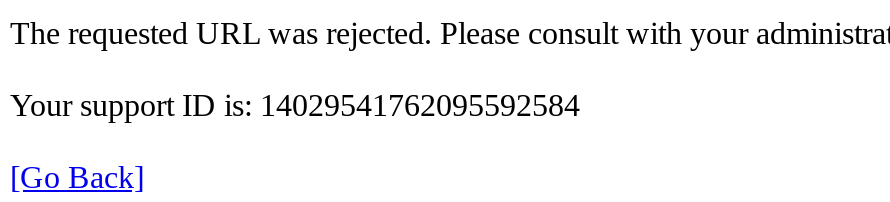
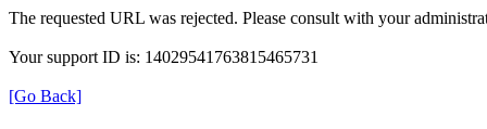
[10,88,580,122] Your support ID is: 14029541762095592584 -> [9,48,319,66] Your support ID is: 14029541763815465731

